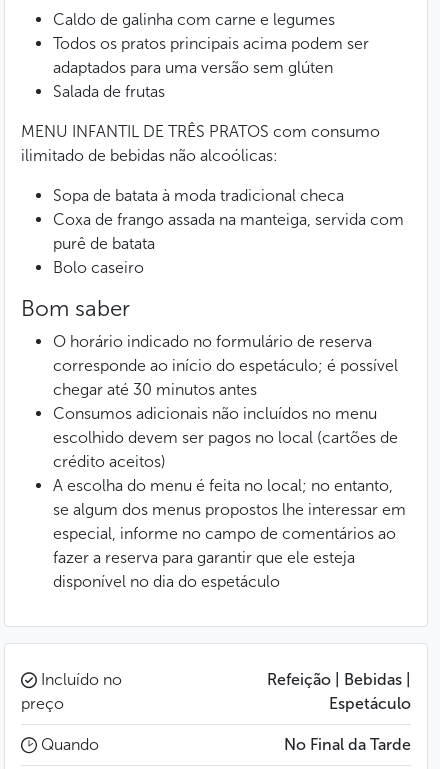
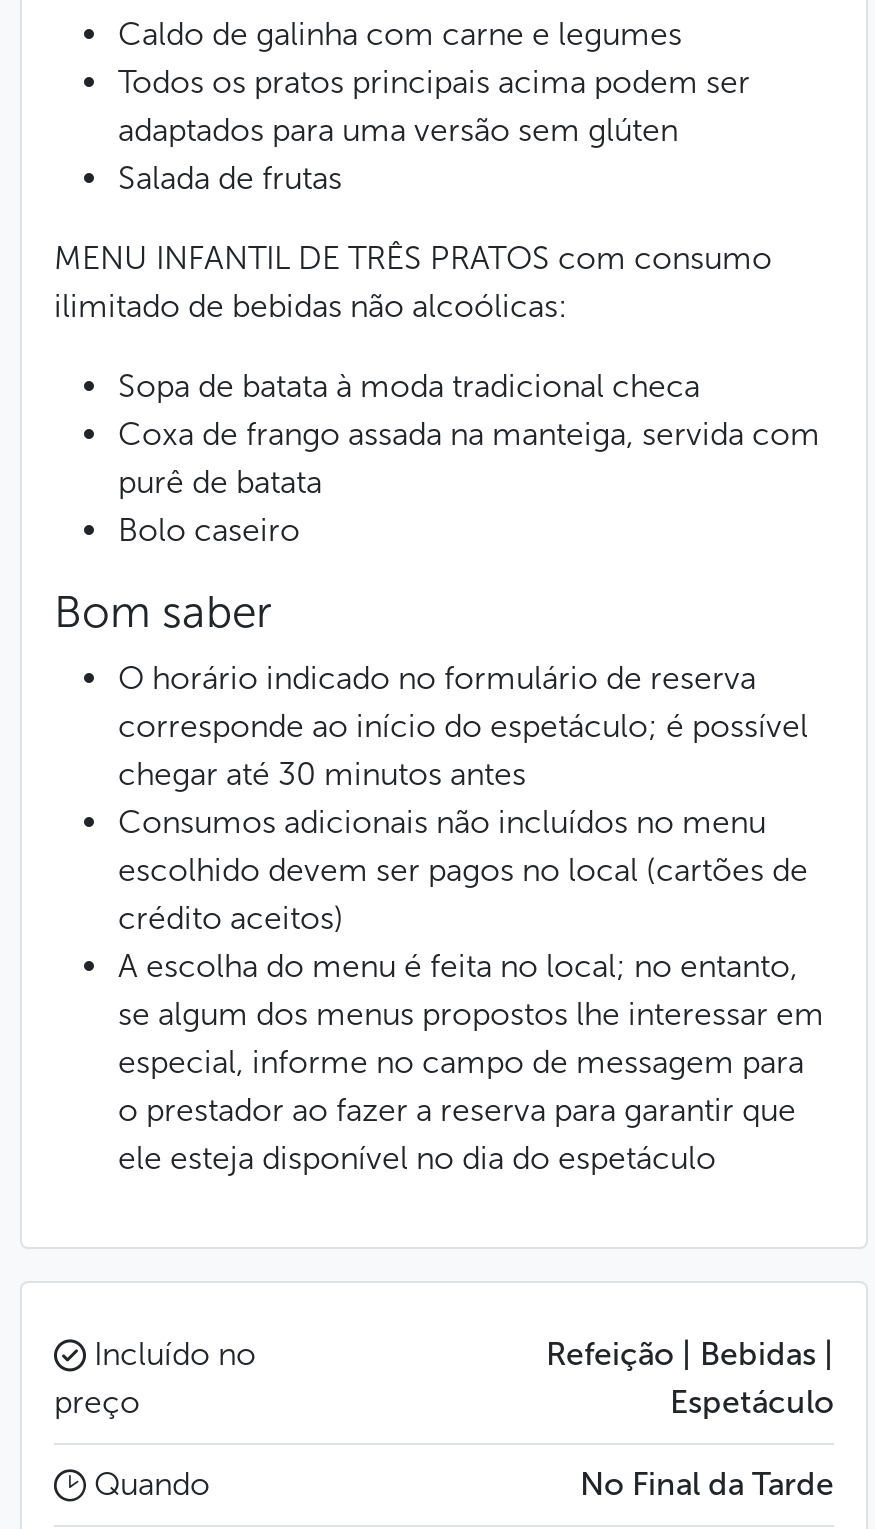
[53,524,396,591] especial, informe no campo de comentários ao | fazer a reserva para garantir que ele esteja | disponível no dia do espetáculo -> [118,1043,804,1177] especial, informe no campo de messagem para | o prestador ao fazer a reserva para garantir que | ele esteja disponível no dia do espetáculo

